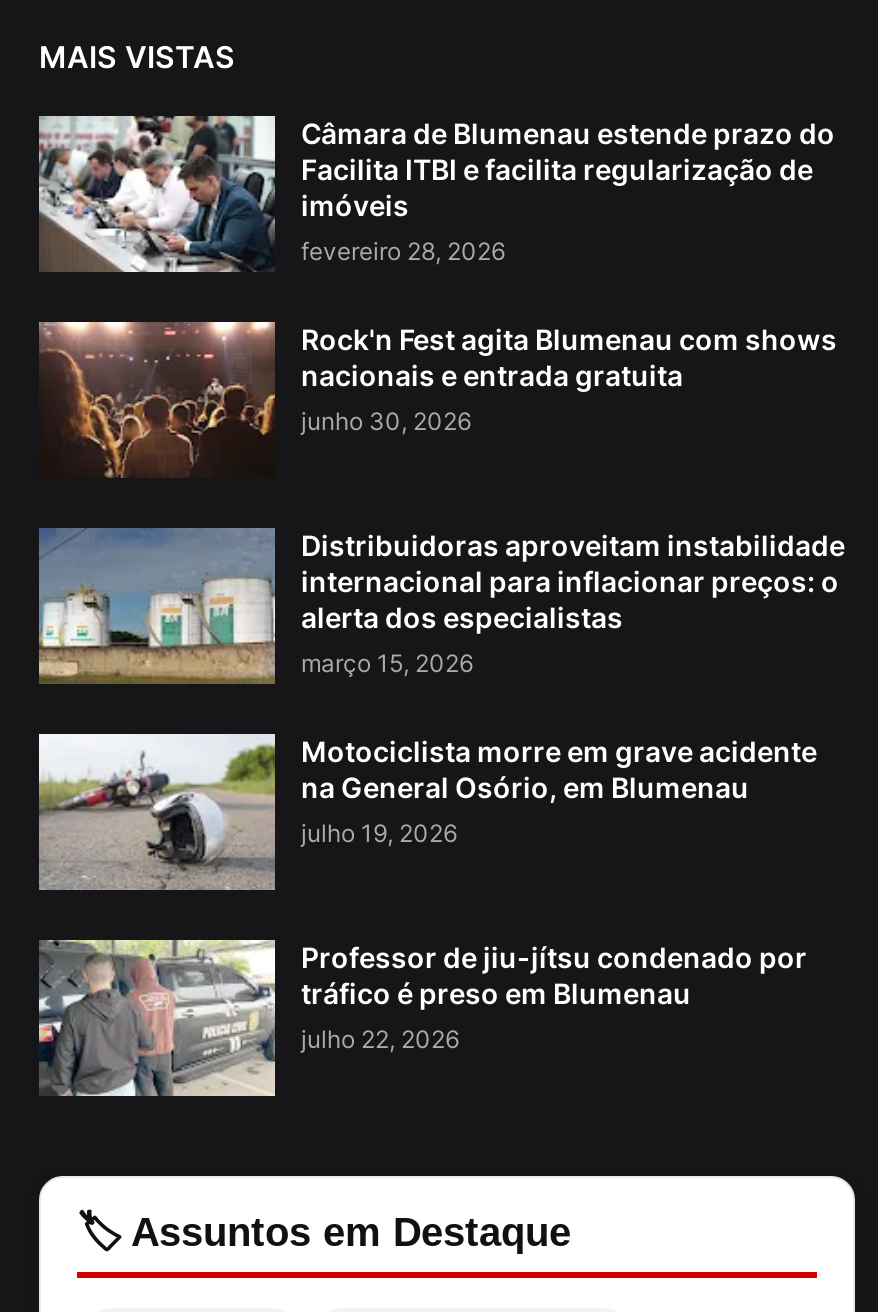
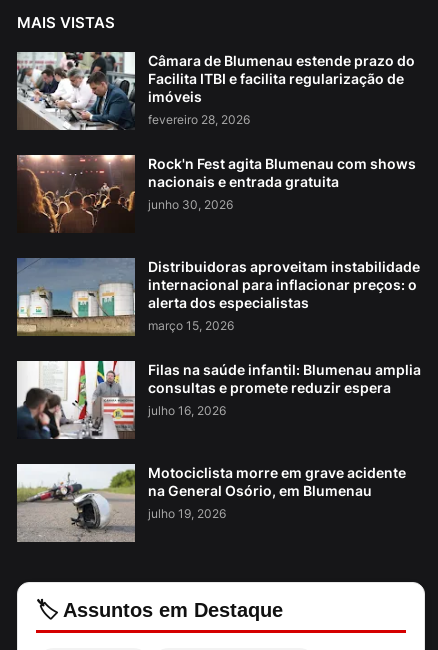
none -> [16,360,421,439] [image] | Filas na saúde infantil: Blumenau amplia | consultas e promete reduzir espera | julho 16, 2026
moved [35,733,817,892] -> [15,464,406,543]: [image] | Motociclista morre em grave acidente | na General Osório, em Blumenau | julho 19, 2026
[39,938,807,1096] [image] | Professor de jiu-jítsu condenado por | tráfico é preso em Blumenau | julho 22, 2026 -> none

